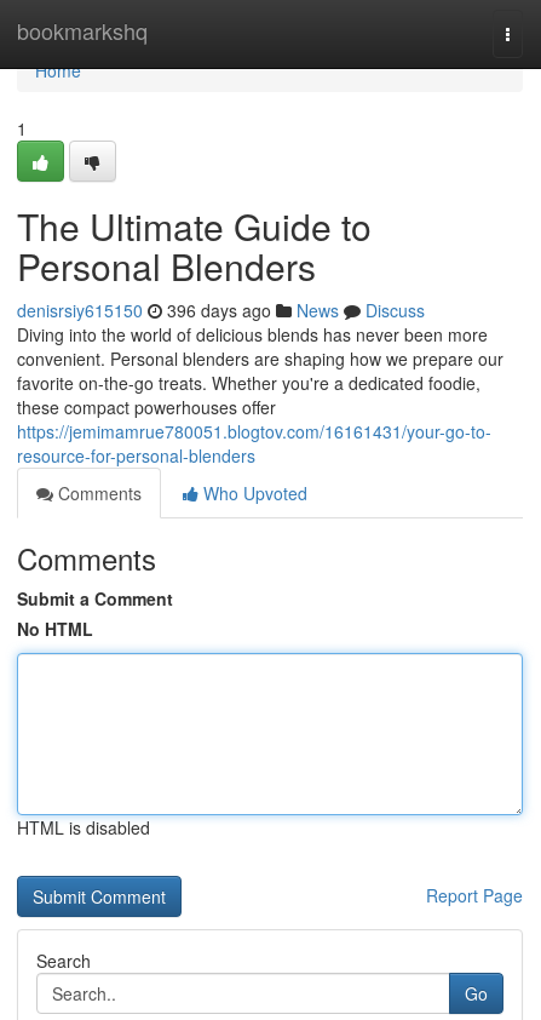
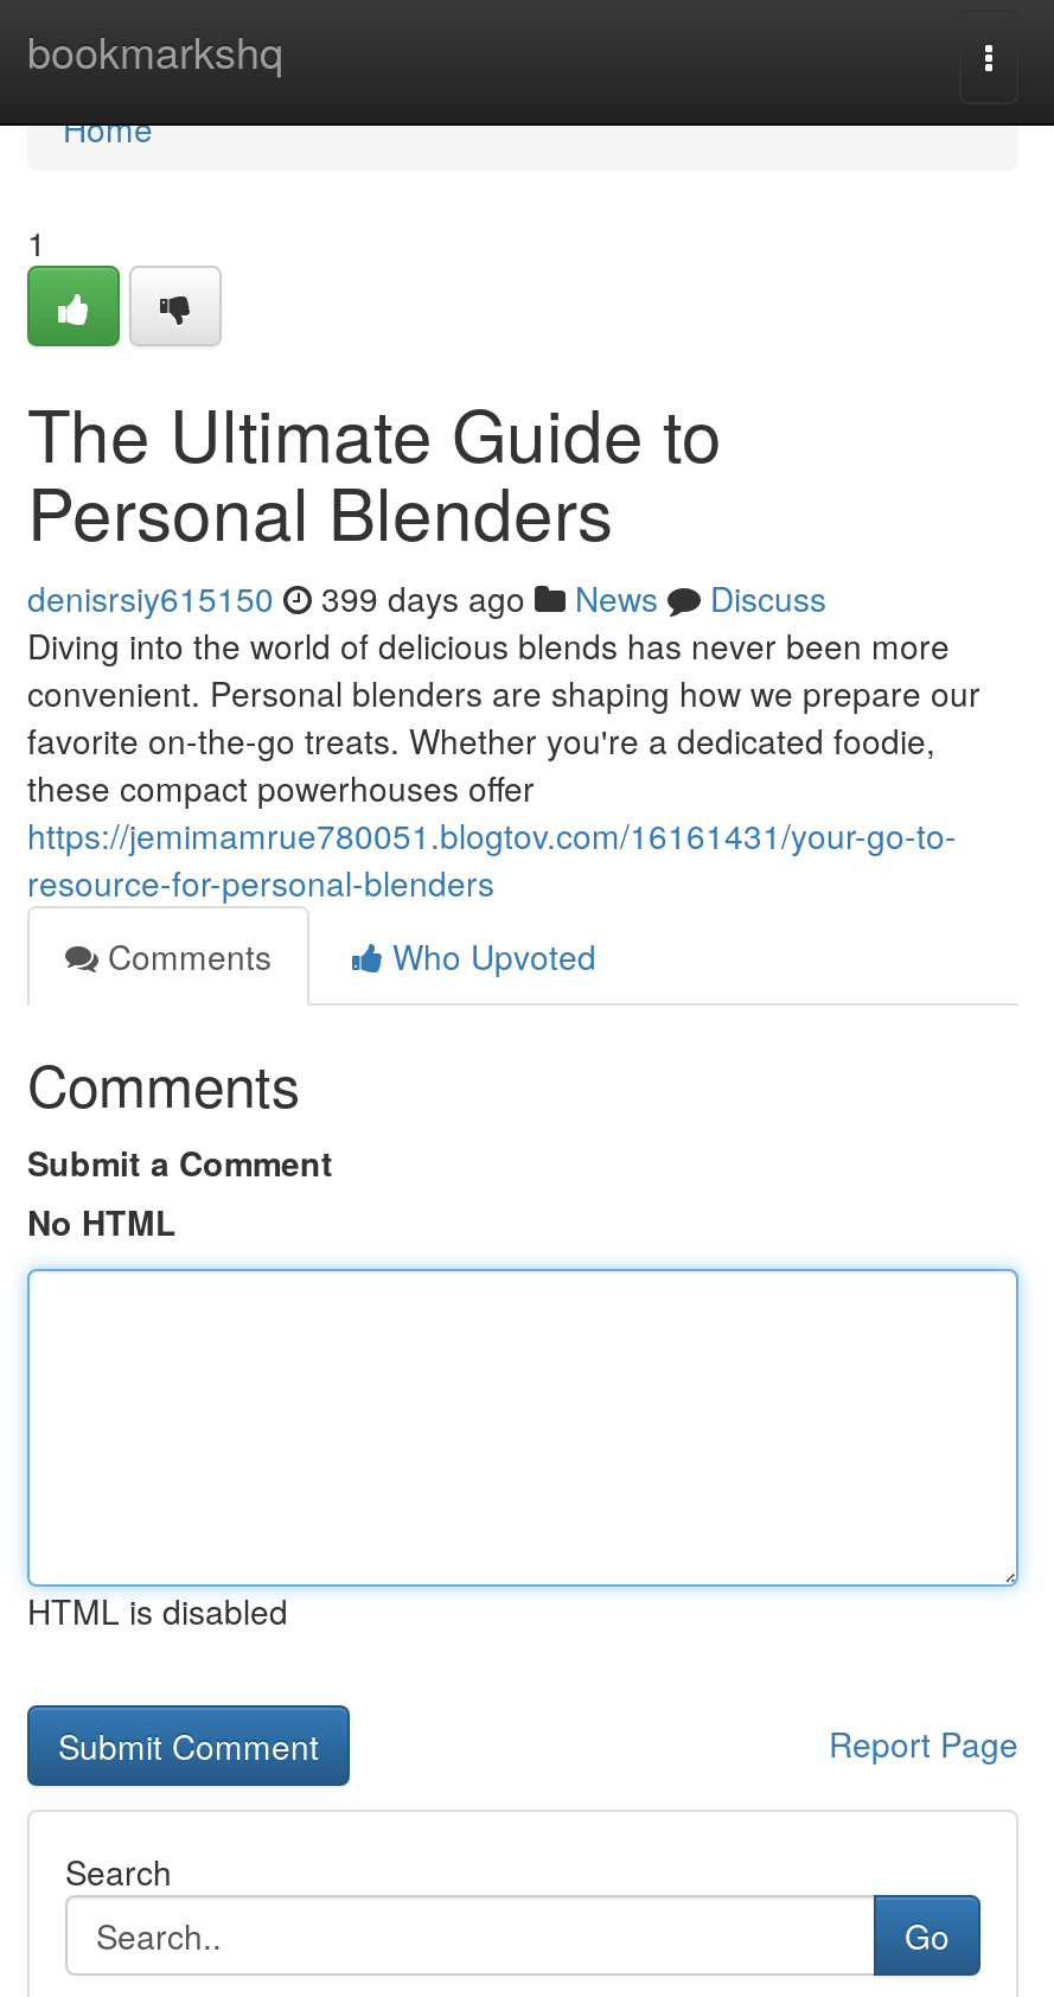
[17,298,425,322] denisrsiy615150 396 days ago News Discuss -> [27,574,826,621] denisrsiy615150 399 days ago News Discuss

